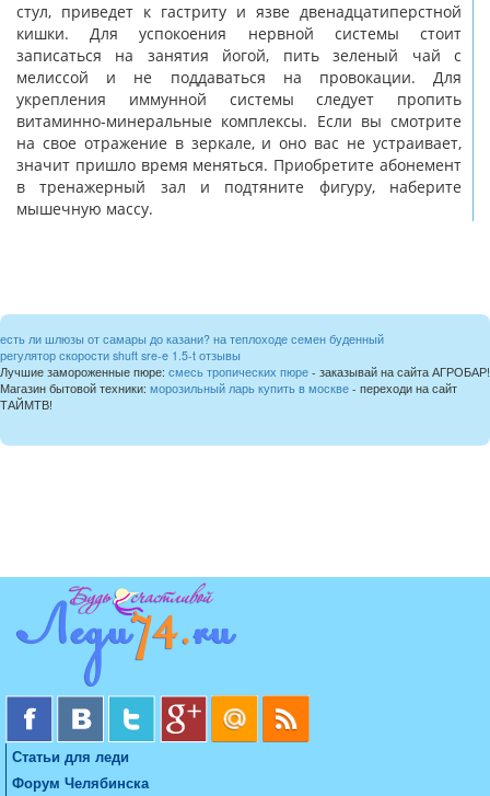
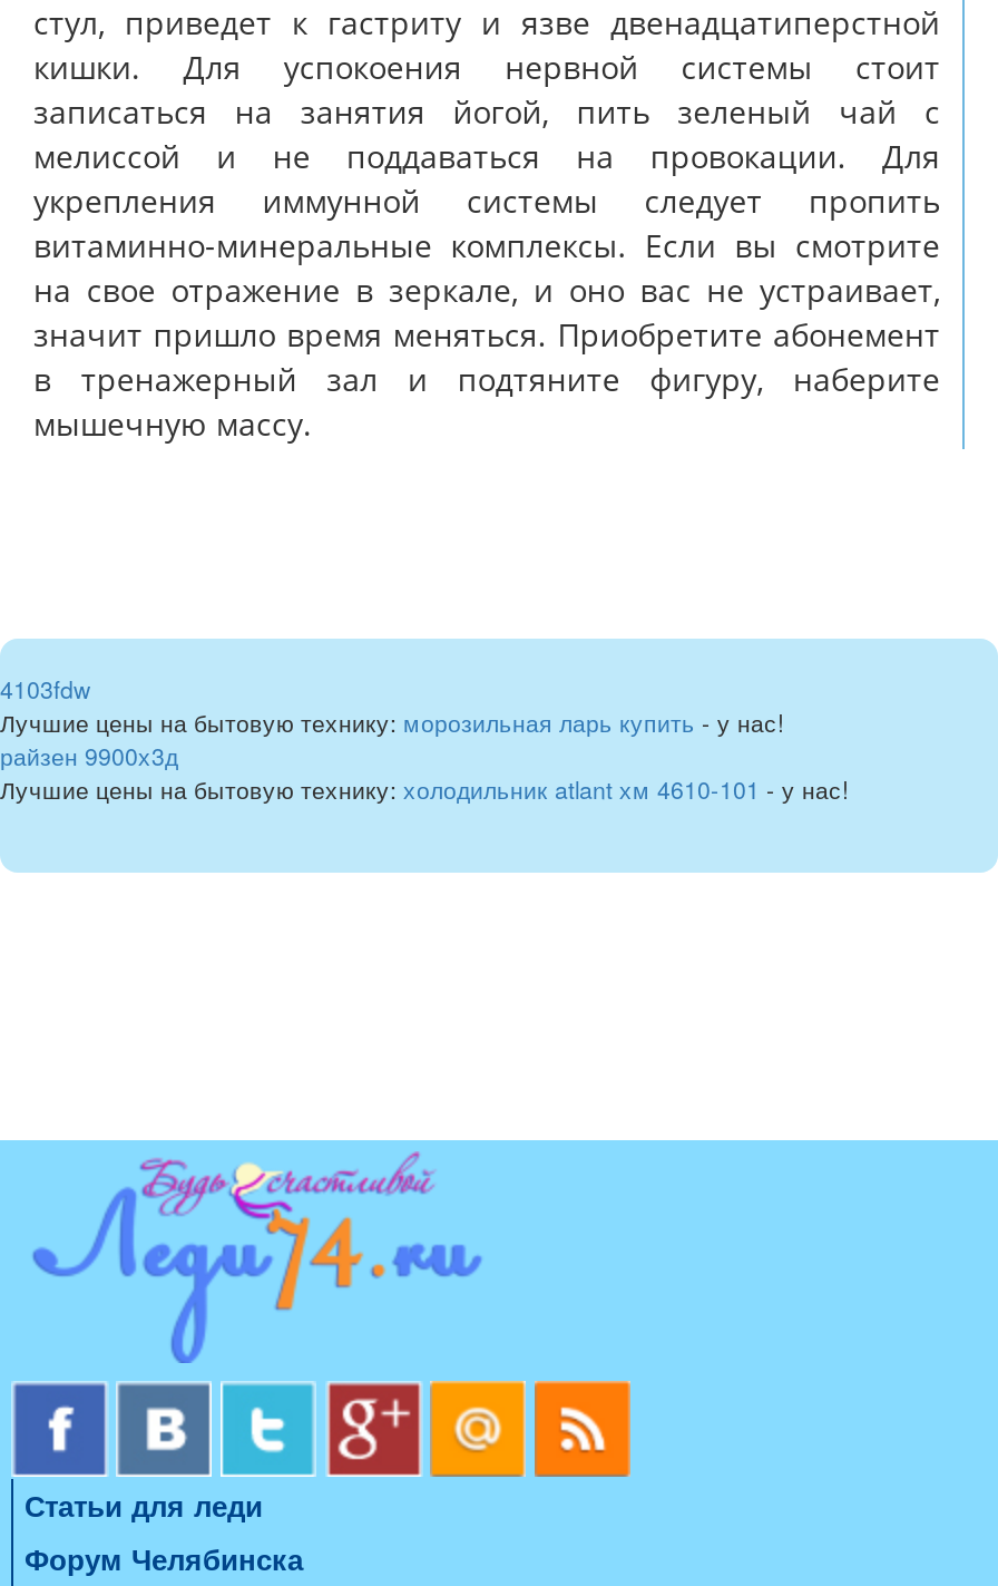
[0,331,490,413] есть ли шлюзы от самары до казани? на теплоходе семен буденный | регулятор скорости shuft sre-e 1.5-t отзывы | Лучшие замороженные пюре: смесь тропических пюре - заказывай на сайта АГРОБАР! | Магазин бытовой техники: морозильный ларь купить в москве - переходи на сайт | ТАЙМТВ! -> [0,672,849,806] 4103fdw | Лучшие цены на бытовую технику: морозильная ларь купить - у нас! | райзен 9900х3д | Лучшие цены на бытовую технику: холодильник atlant хм 4610-101 - у нас!

